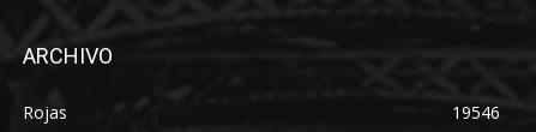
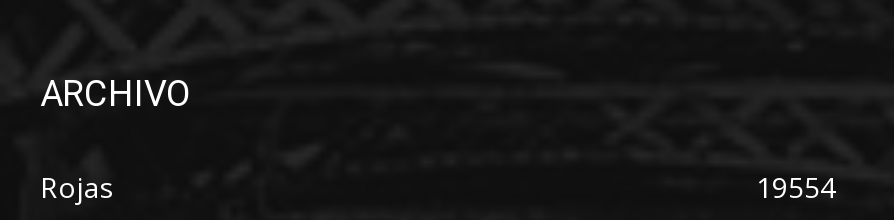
[452,100,500,123] 19546 -> [756,167,836,205] 19554

